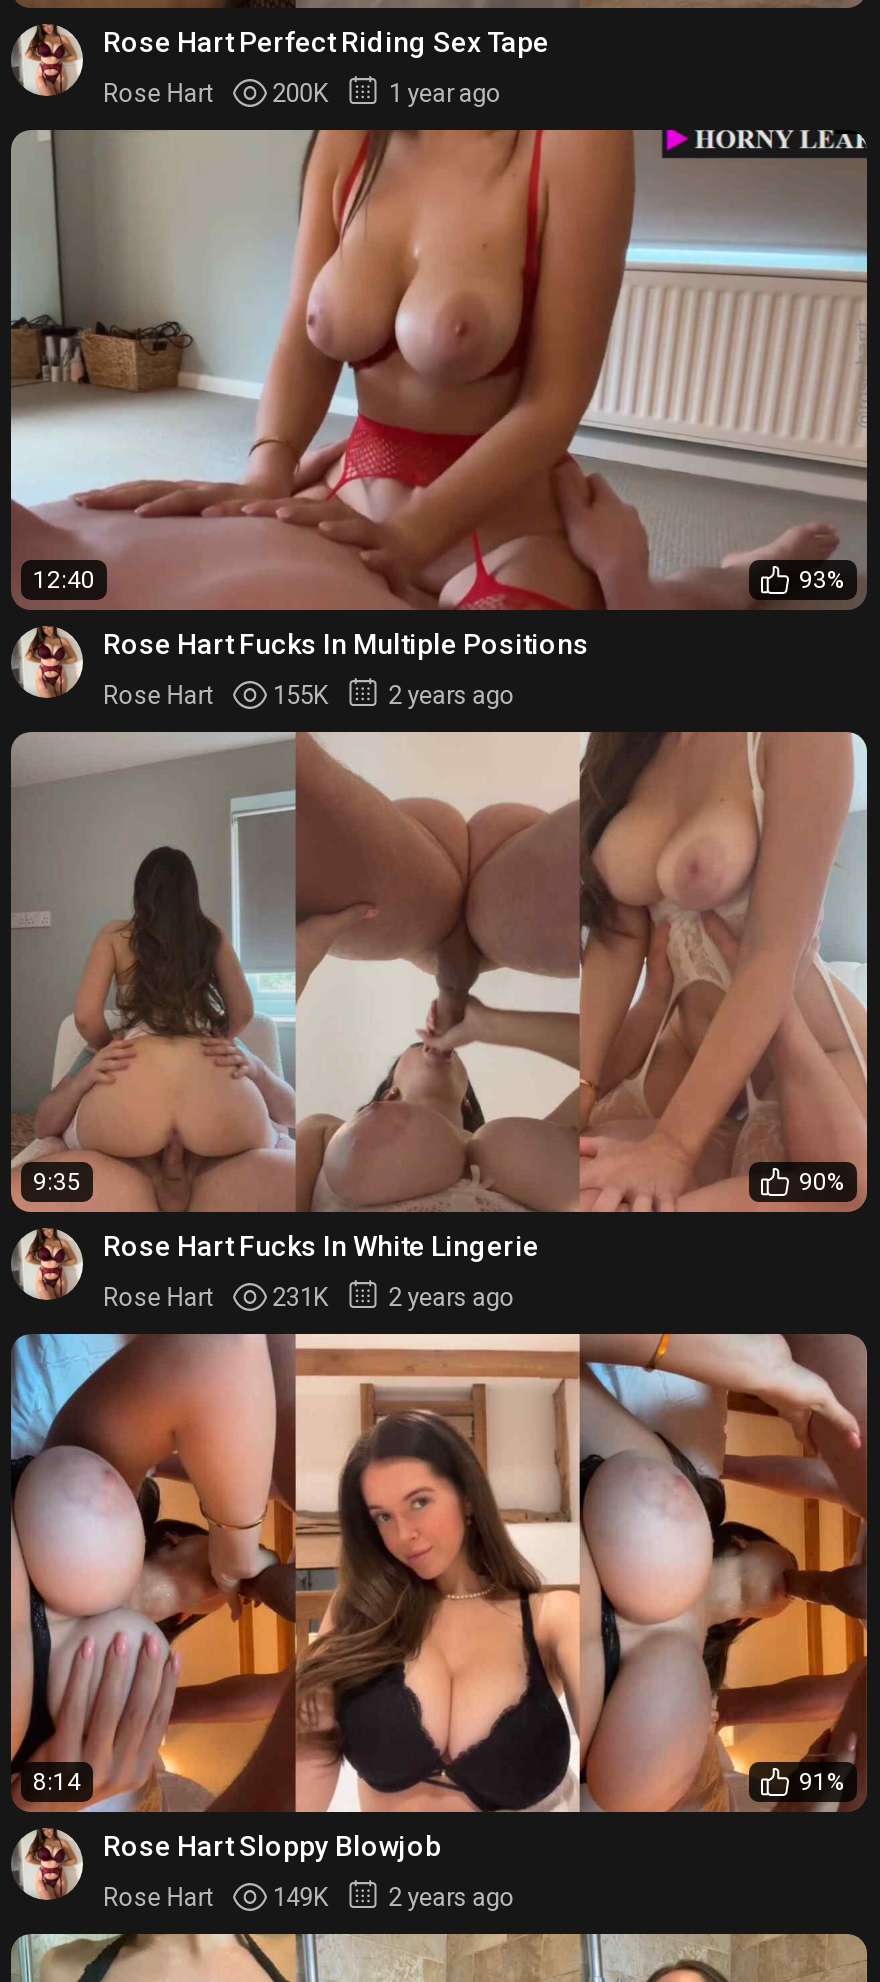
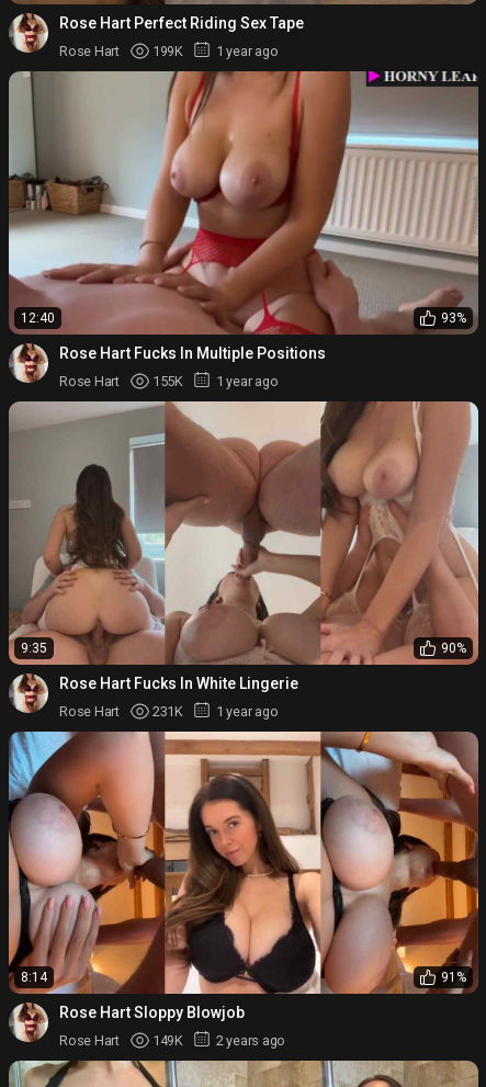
[273,79,501,109] 200K 1 year ago -> [152,43,278,60] 199K 1 year ago
[273,680,515,710] 155K 2 years ago -> [152,373,278,389] 155K 1 year ago
[273,1281,515,1311] 231K 2 years ago -> [152,703,278,719] 231K 1 year ago

